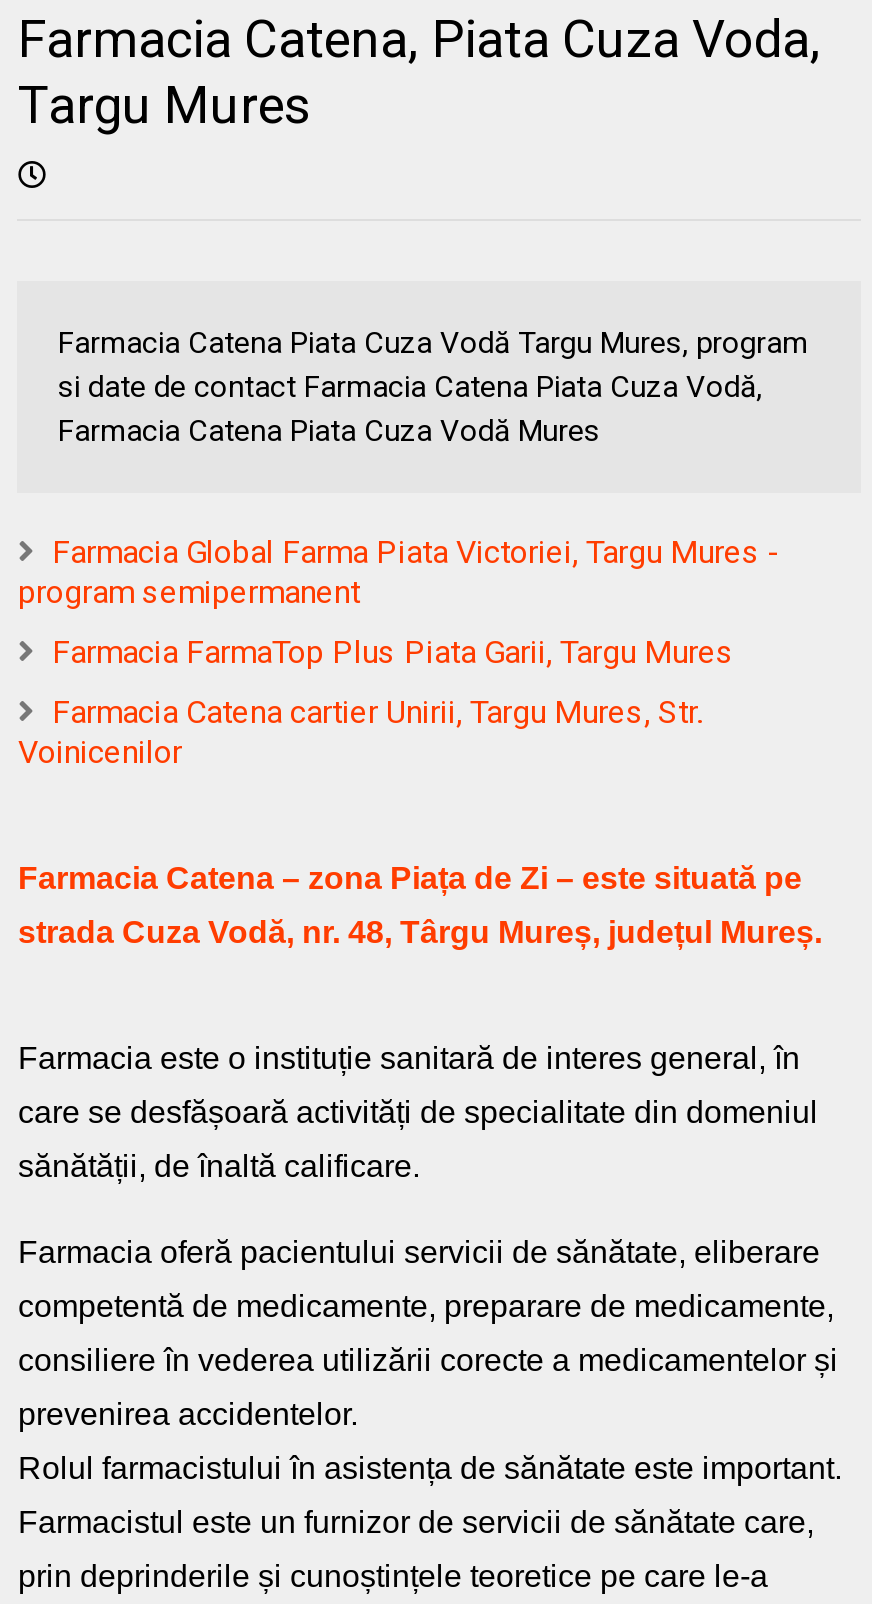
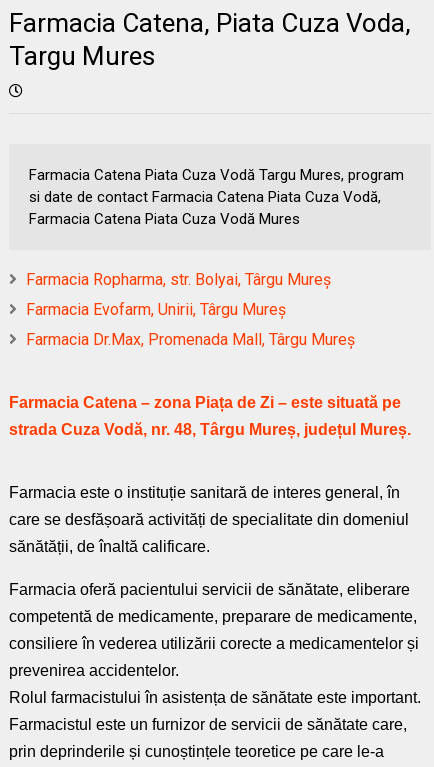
[18,533,780,611] Farmacia Global Farma Piata Victoriei, Targu Mures - | program semipermanent -> [26,270,331,289] Farmacia Ropharma, str. Bolyai, Târgu Mureș
[52,633,734,671] Farmacia FarmaTop Plus Piata Garii, Targu Mures -> [26,300,286,319] Farmacia Evofarm, Unirii, Târgu Mureș
[18,693,702,771] Farmacia Catena cartier Unirii, Targu Mures, Str. | Voinicenilor -> [26,330,355,349] Farmacia Dr.Max, Promenada Mall, Târgu Mureș

